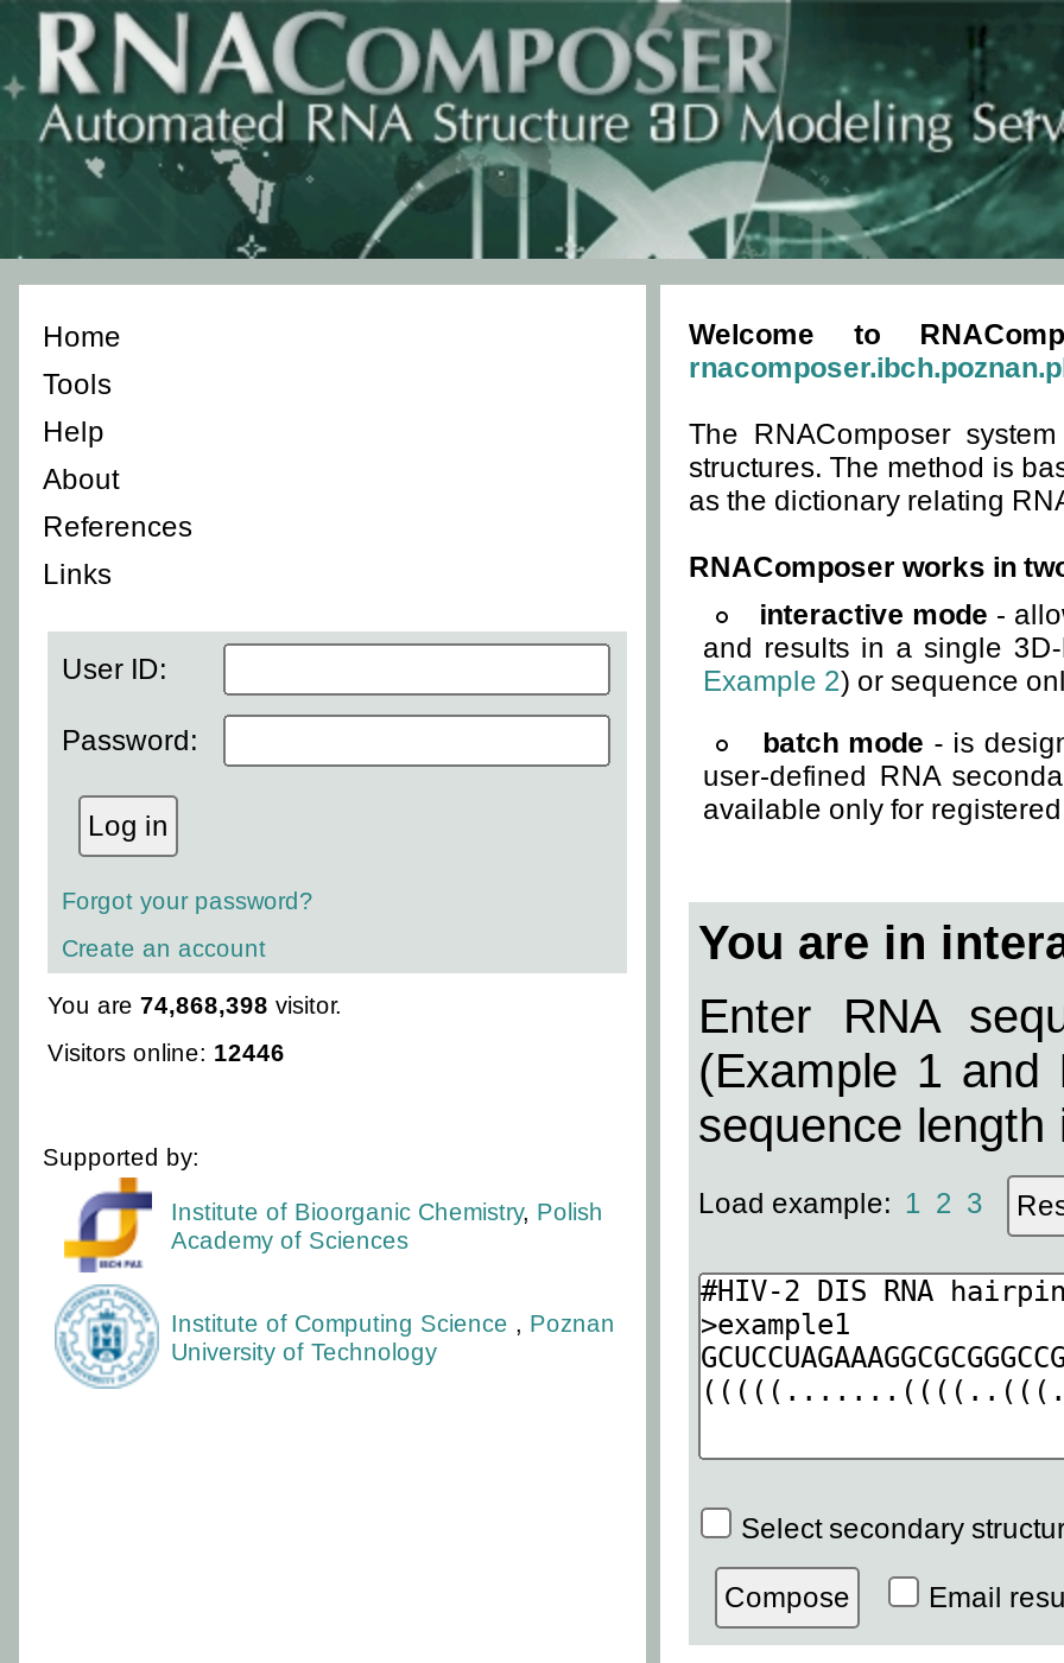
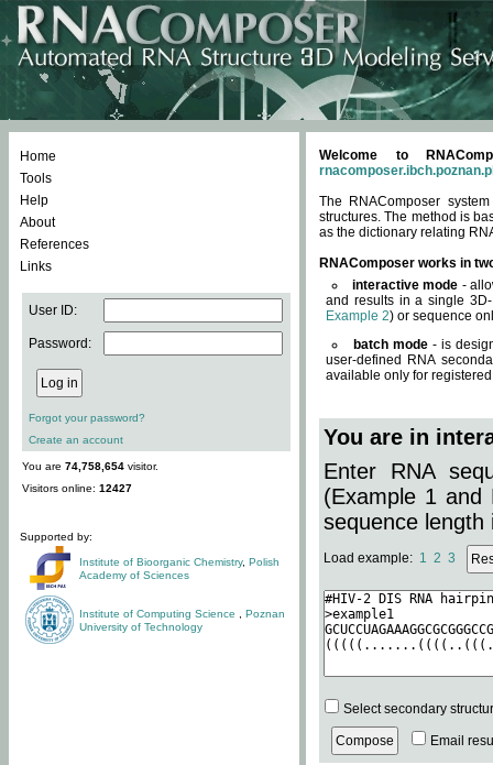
[47,992,342,1018] You are 74,868,398 visitor. -> [22,460,158,472] You are 74,758,654 visitor.
[47,1040,285,1066] Visitors online: 12446 -> [22,482,132,494] Visitors online: 12427

